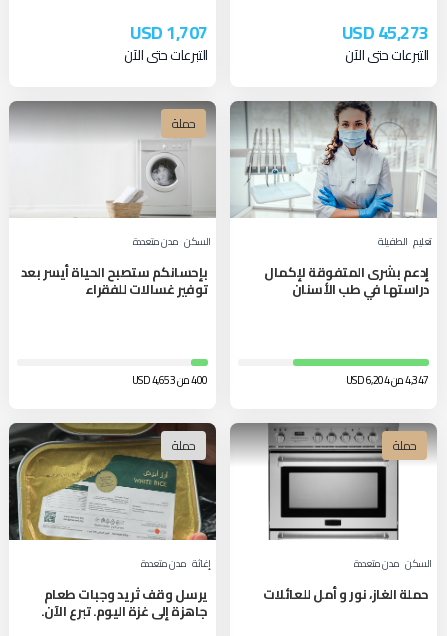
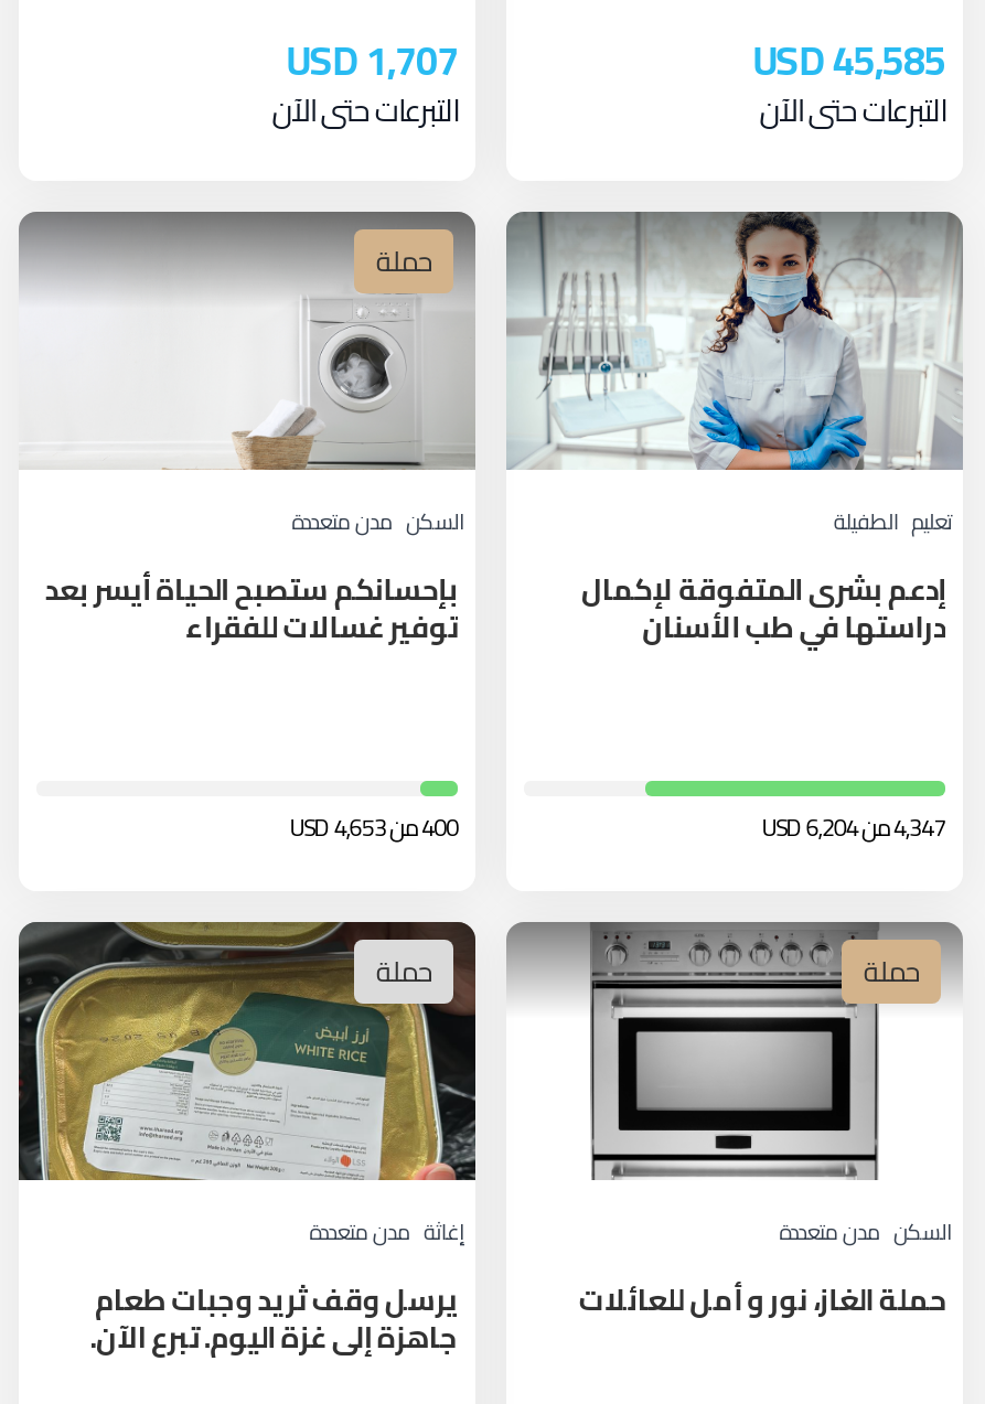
[342,16,429,49] USD 45,273 -> [753,25,945,97] USD 45,585

